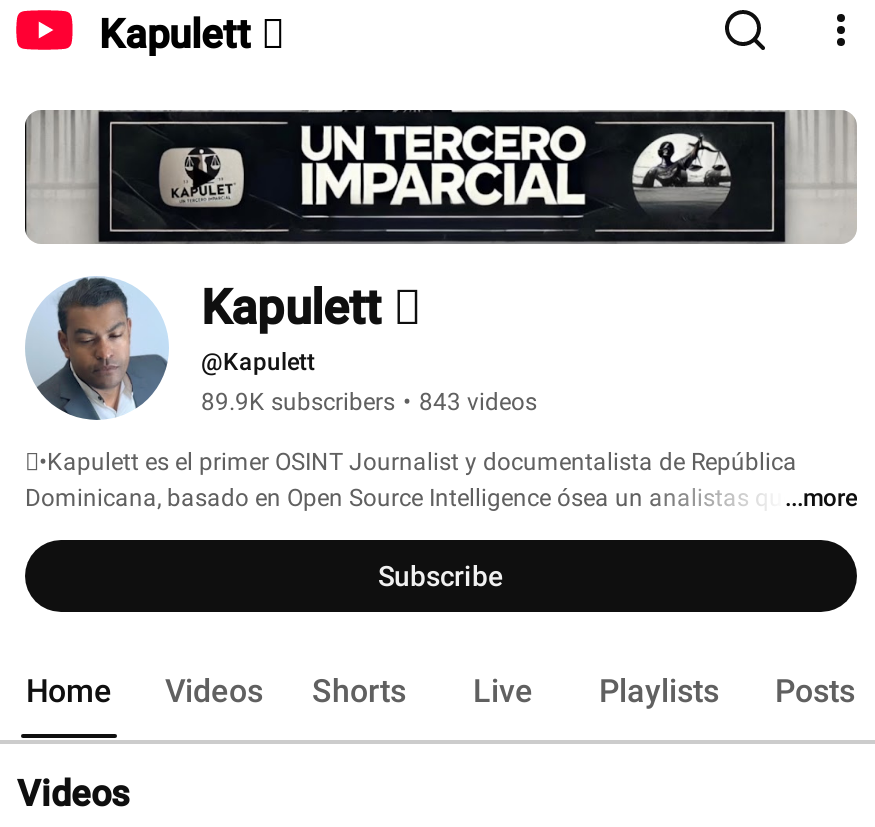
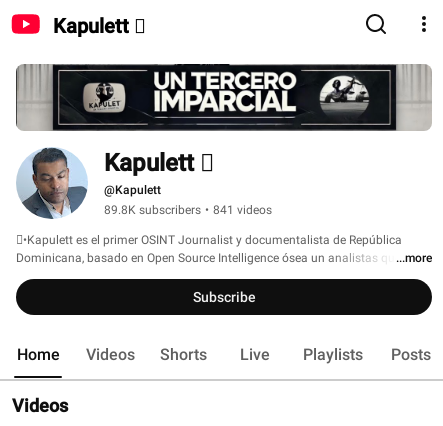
[201,388,537,416] 89.9K subscribers • 843 videos -> [104,203,272,217] 89.8K subscribers • 841 videos

